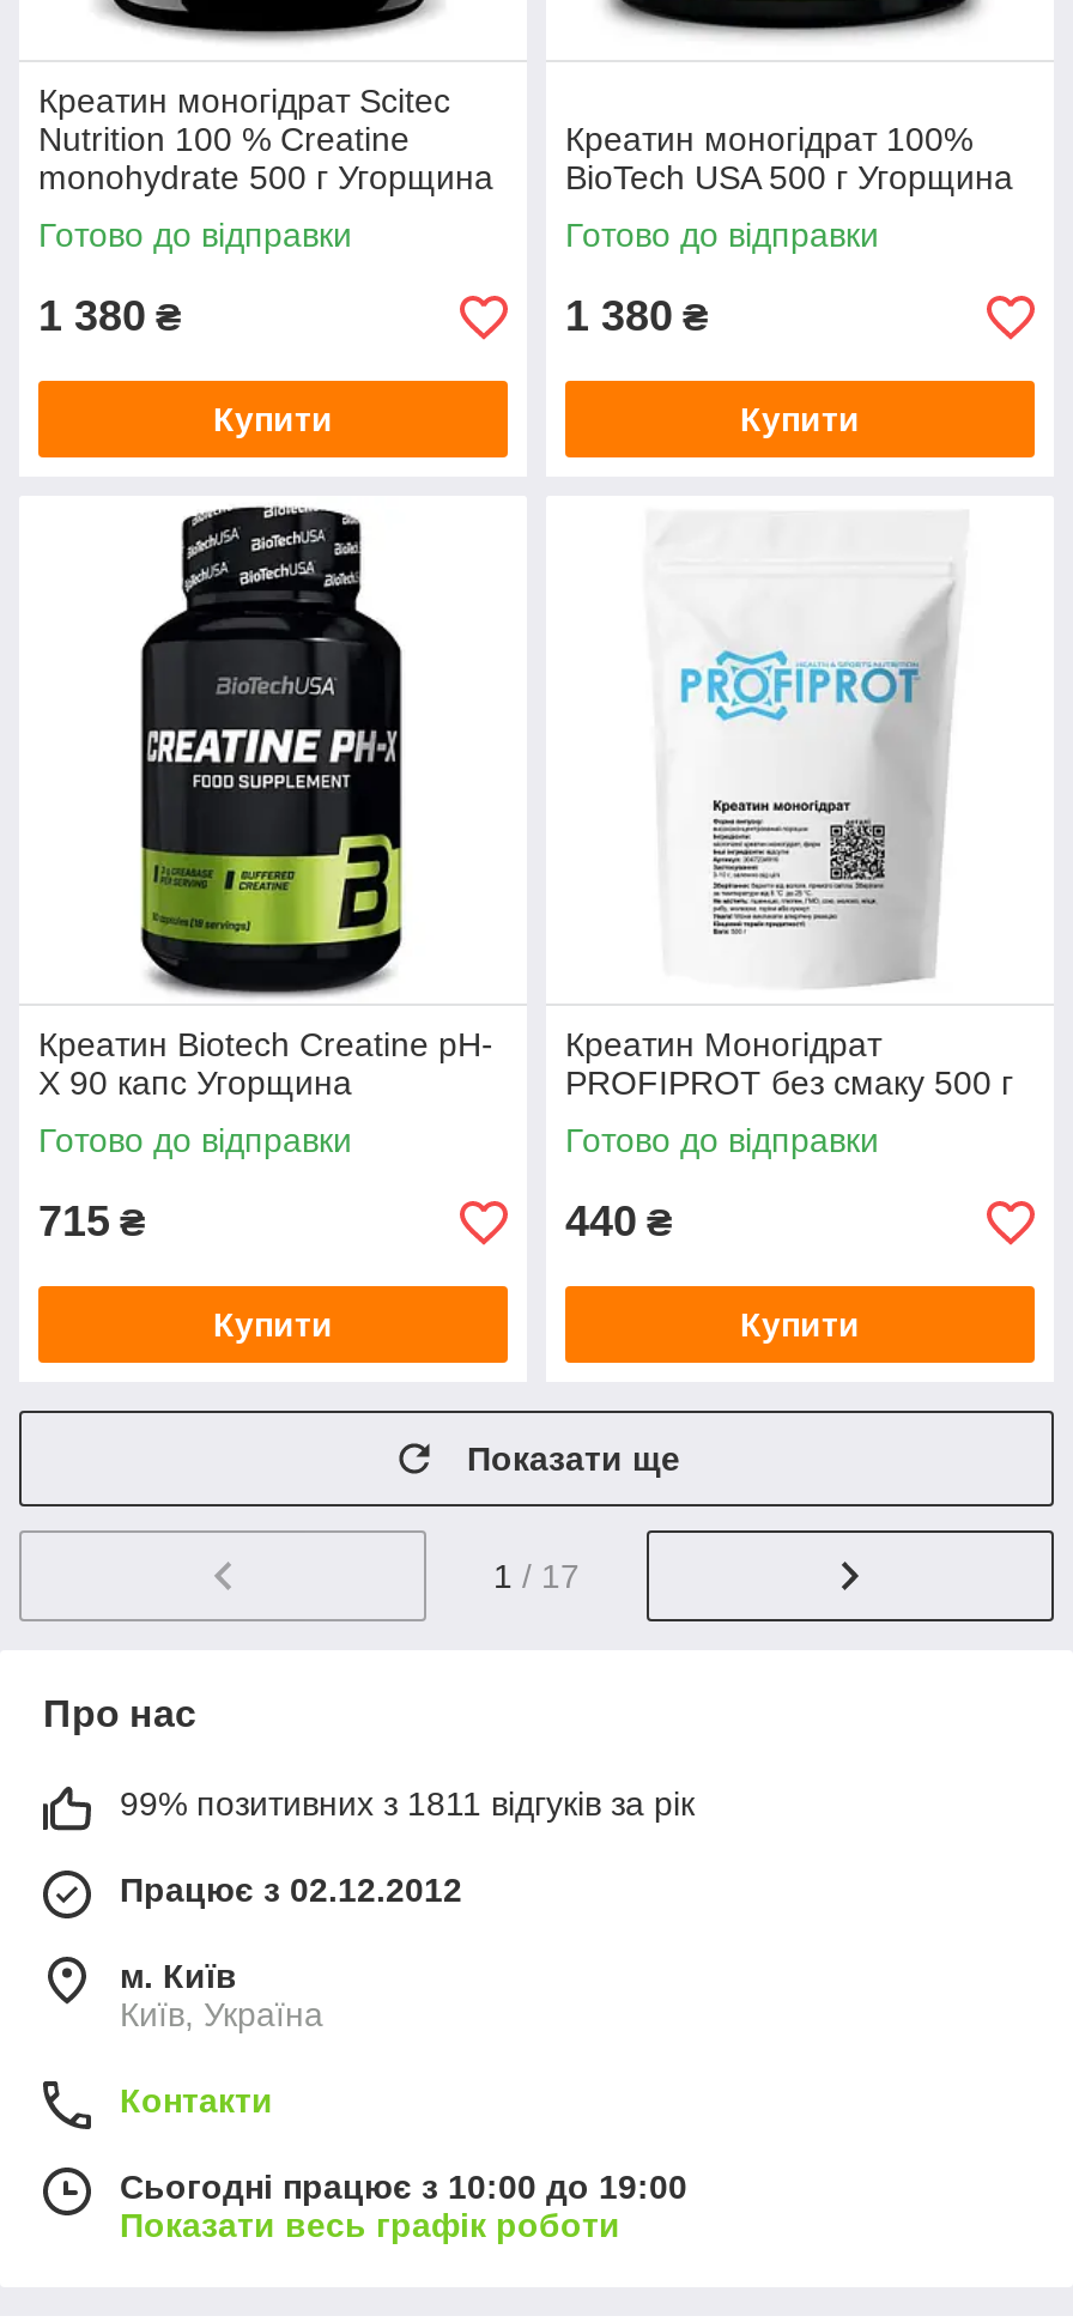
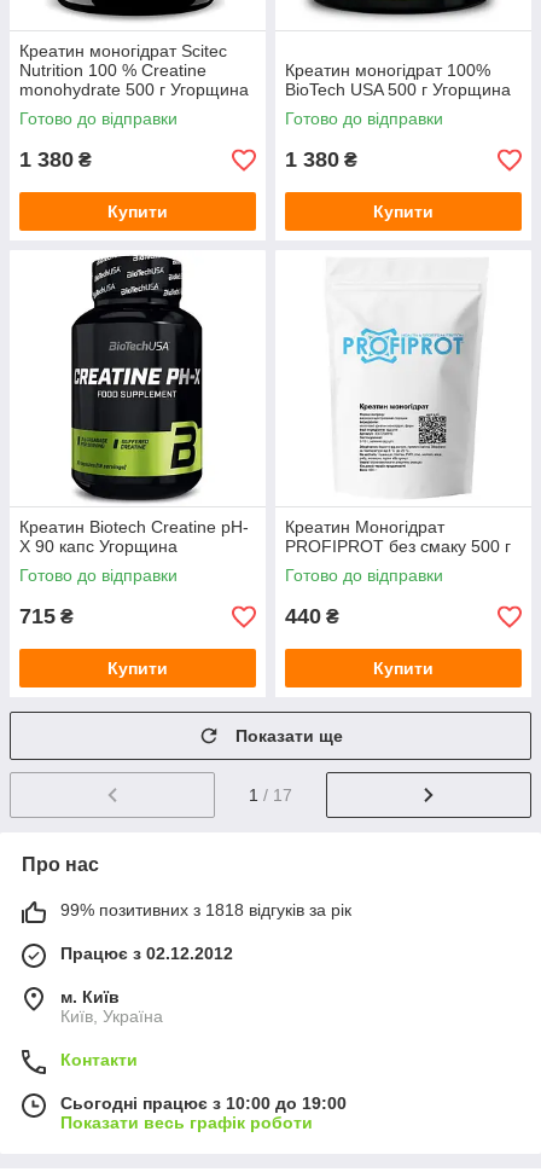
[120,1785,695,1823] 99% позитивних з 1811 відгуків за рік -> [60,900,351,920] 99% позитивних з 1818 відгуків за рік

